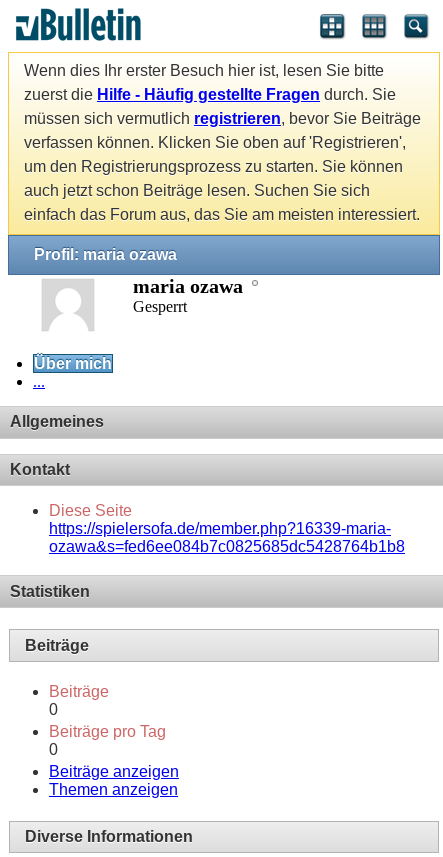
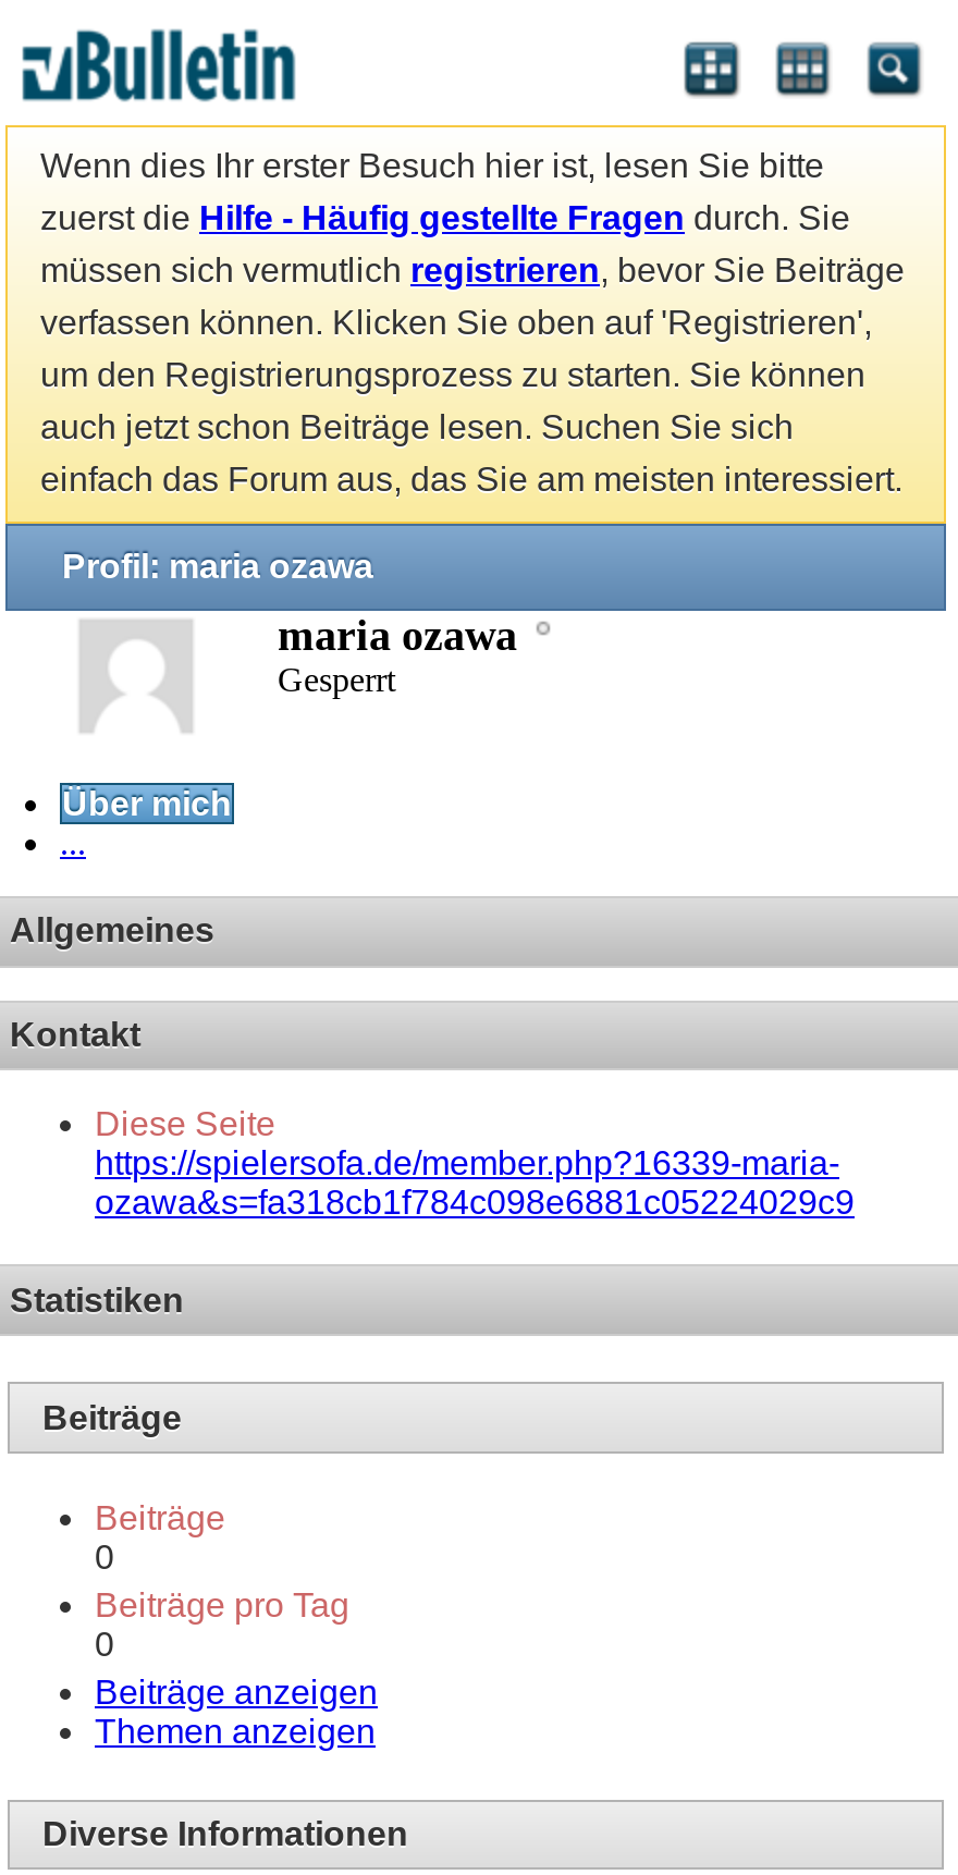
[49,538,405,555] ozawa&s=fed6ee084b7c0825685dc5428764b1b8 -> [95,1184,855,1221] ozawa&s=fa318cb1f784c098e6881c05224029c9

